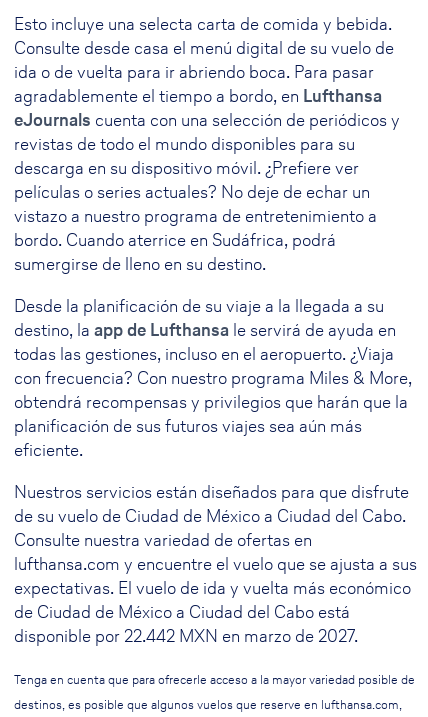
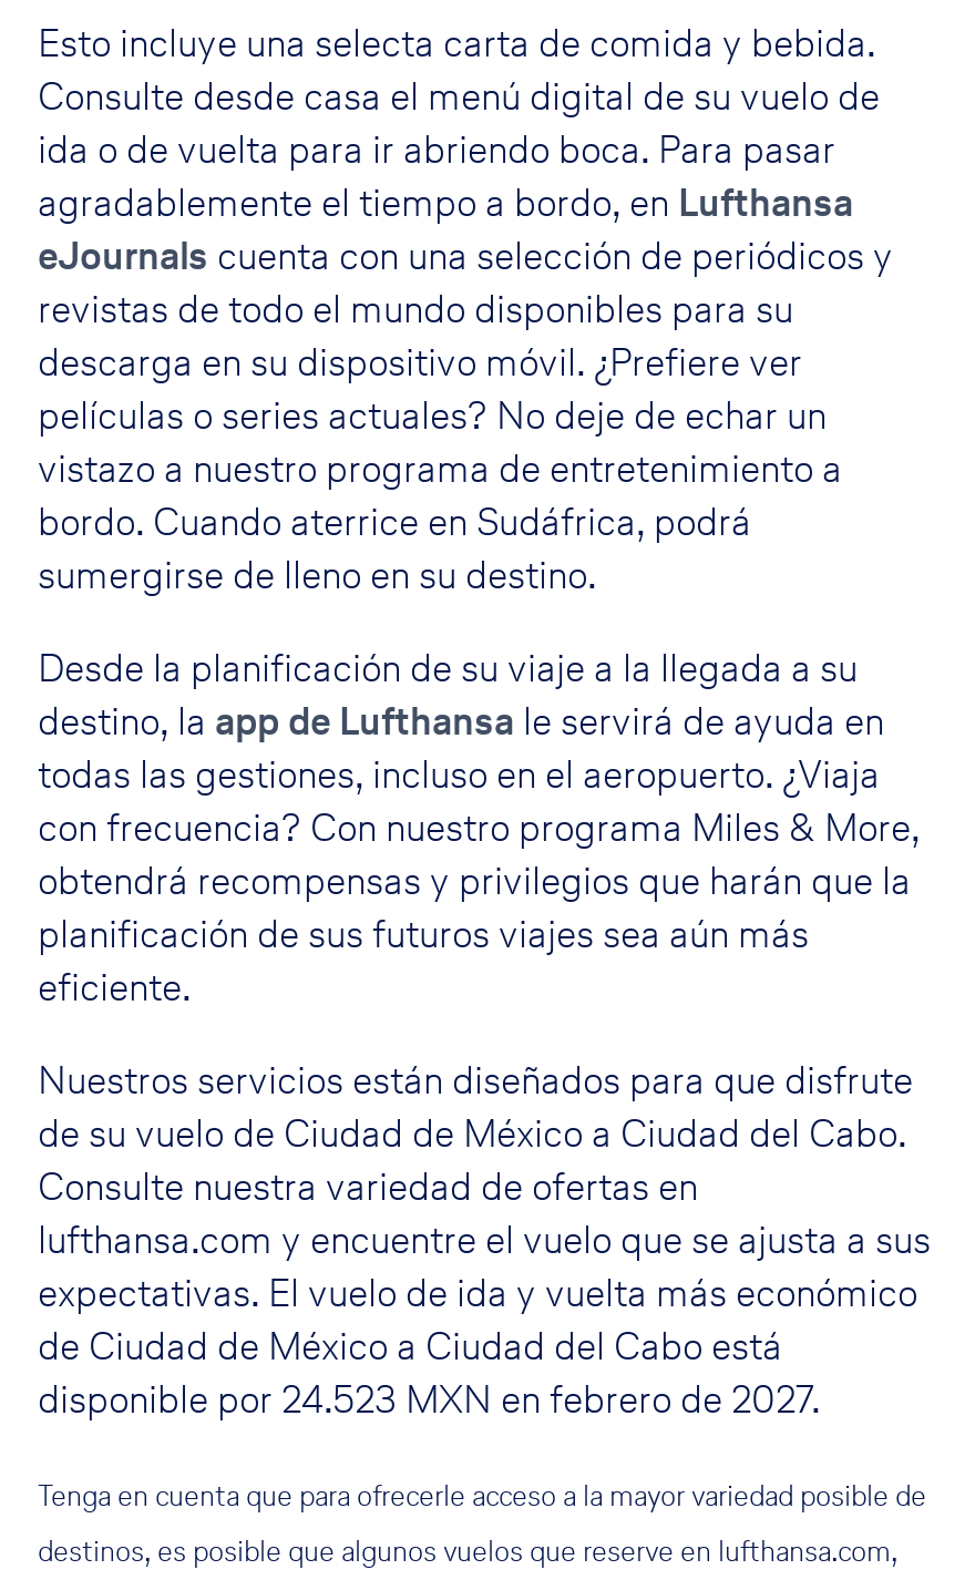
[14,623,358,648] disponible por 22.442 MXN en marzo de 2027. -> [38,1371,820,1426] disponible por 24.523 MXN en febrero de 2027.

